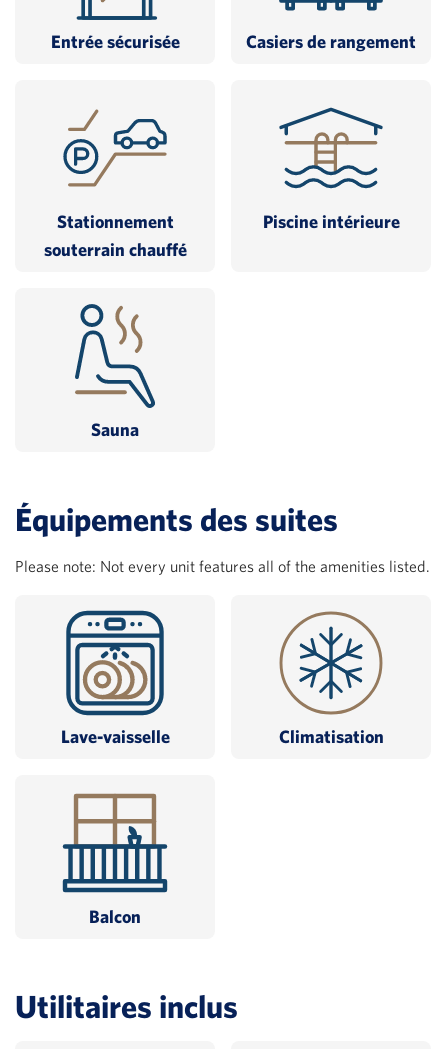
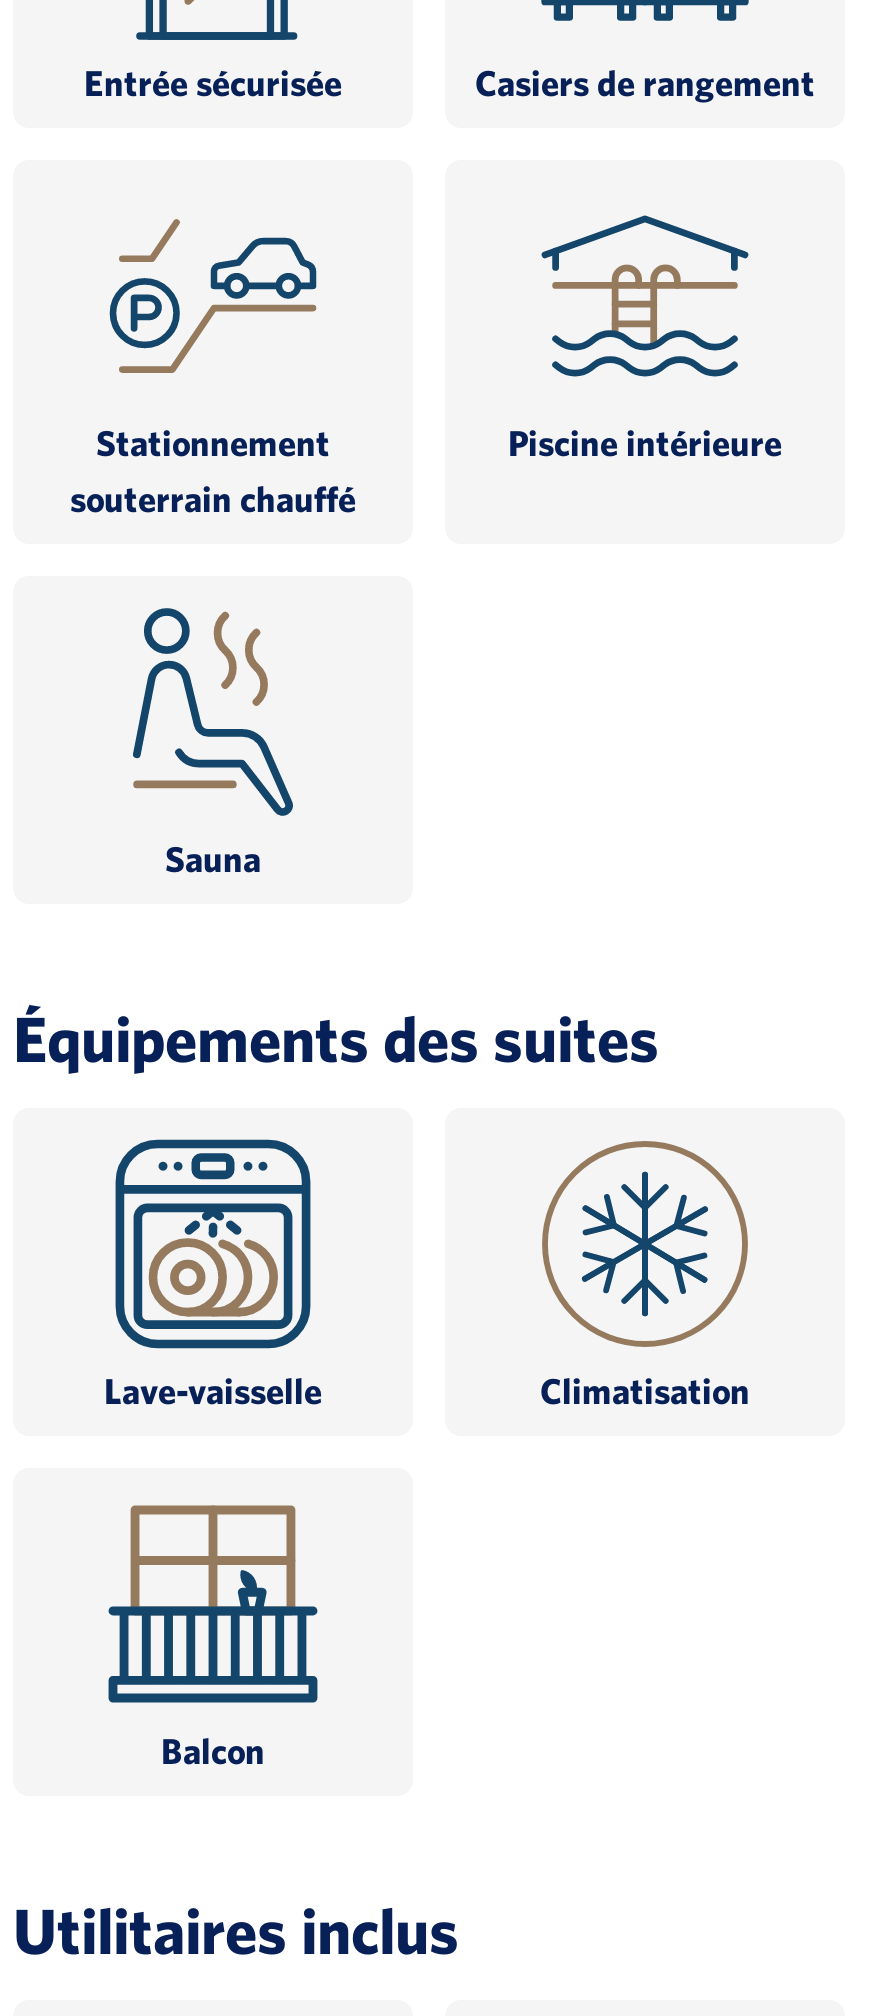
[15,557,430,575] Please note: Not every unit features all of the amenities listed. -> none

